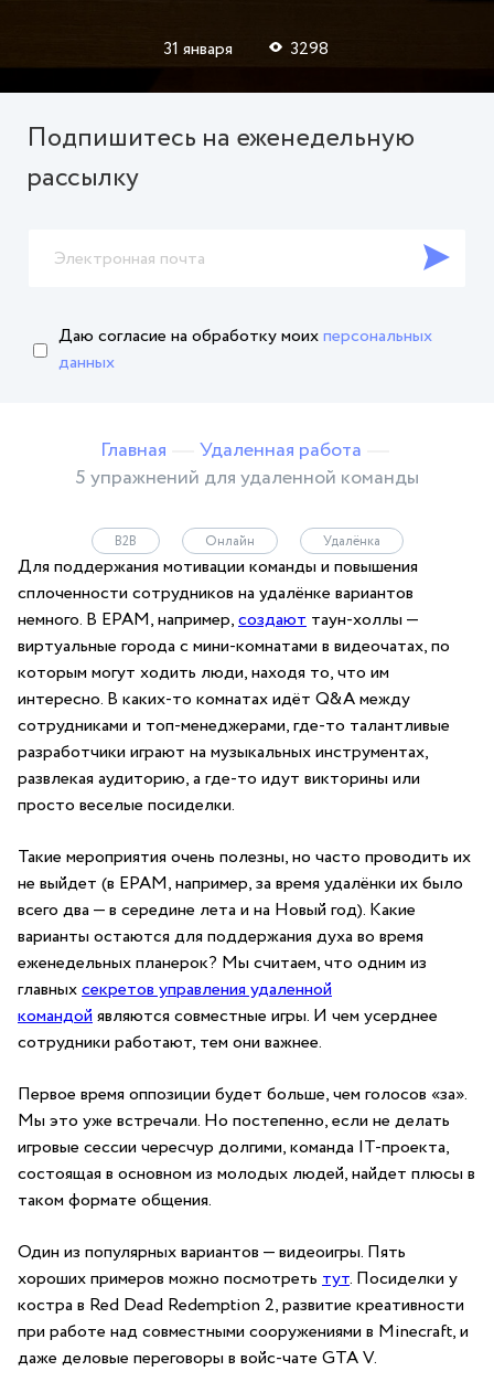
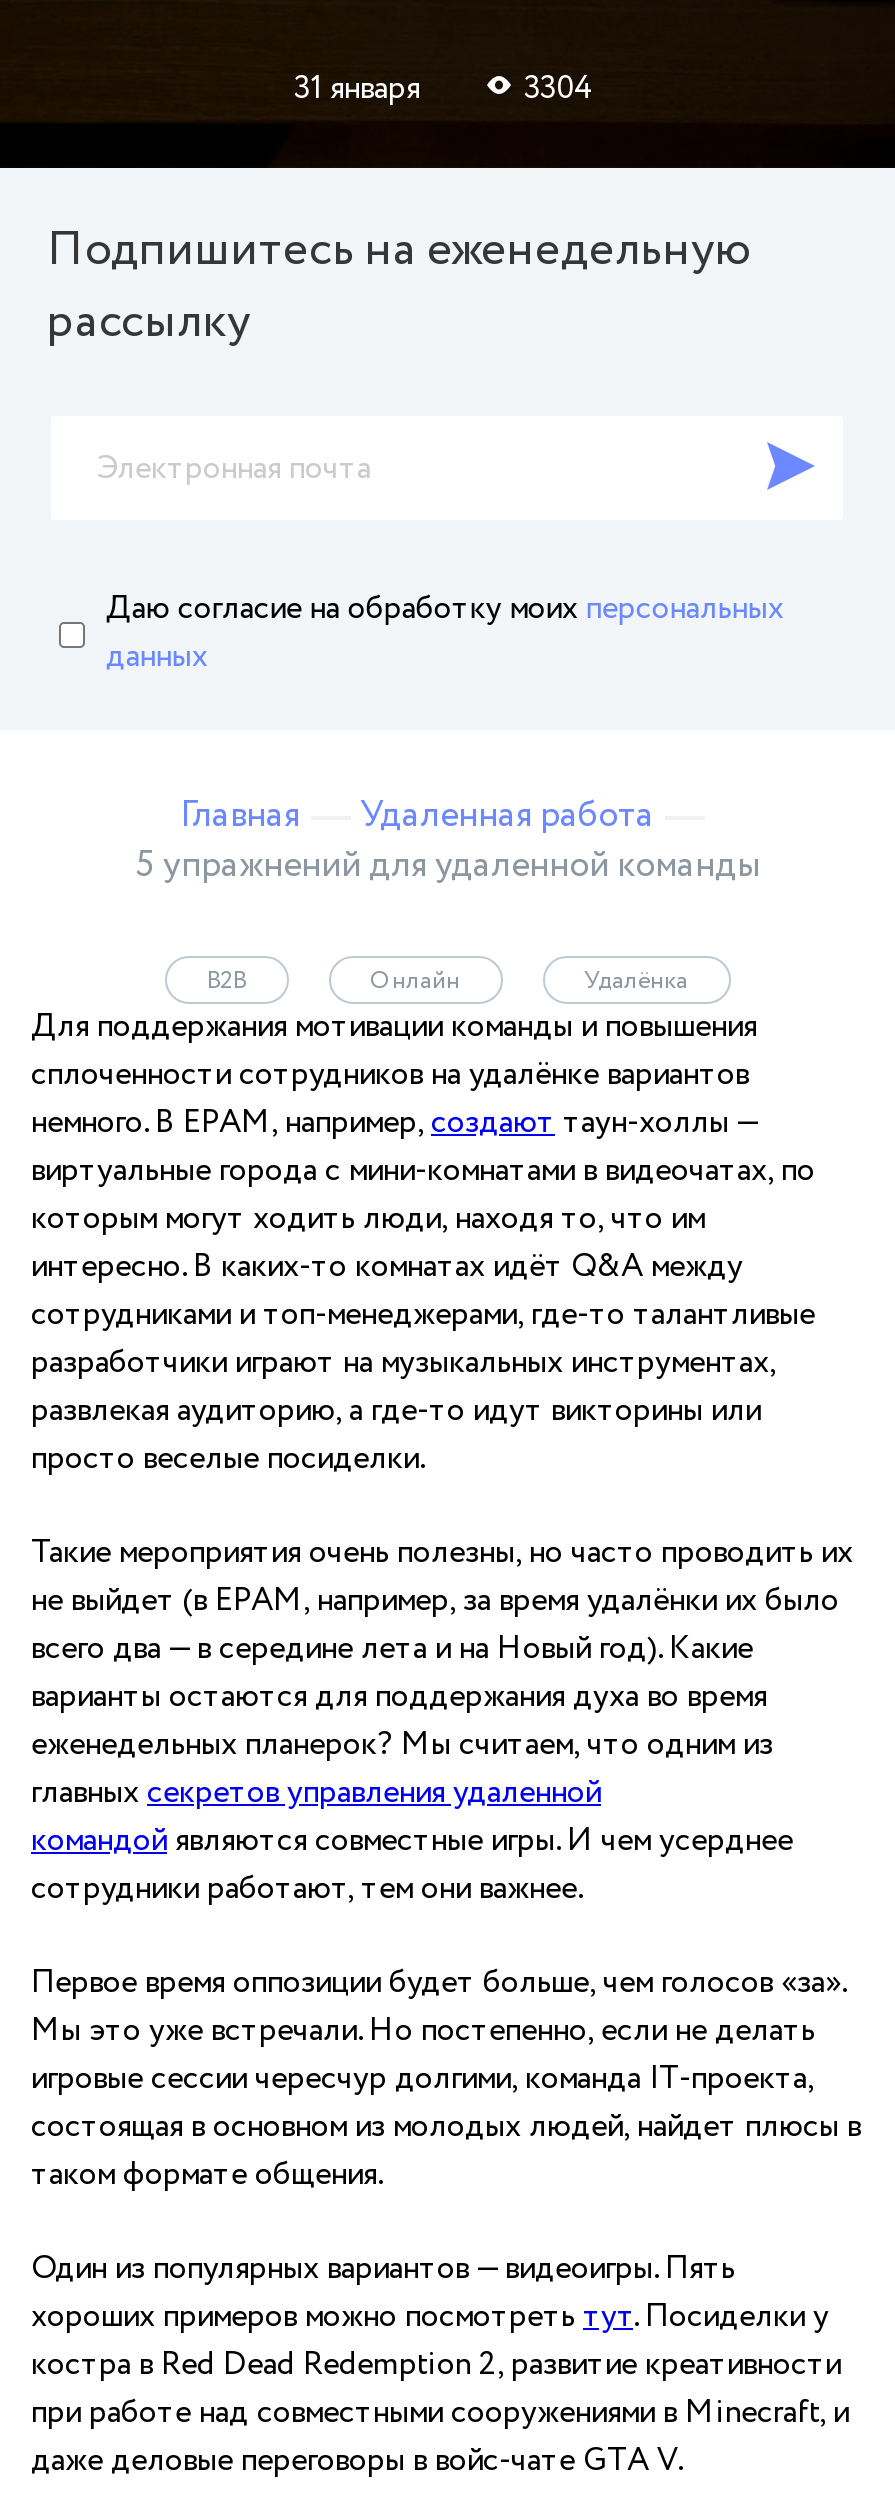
[289,36,328,62] 3298 -> [524,66,594,112] 3304

